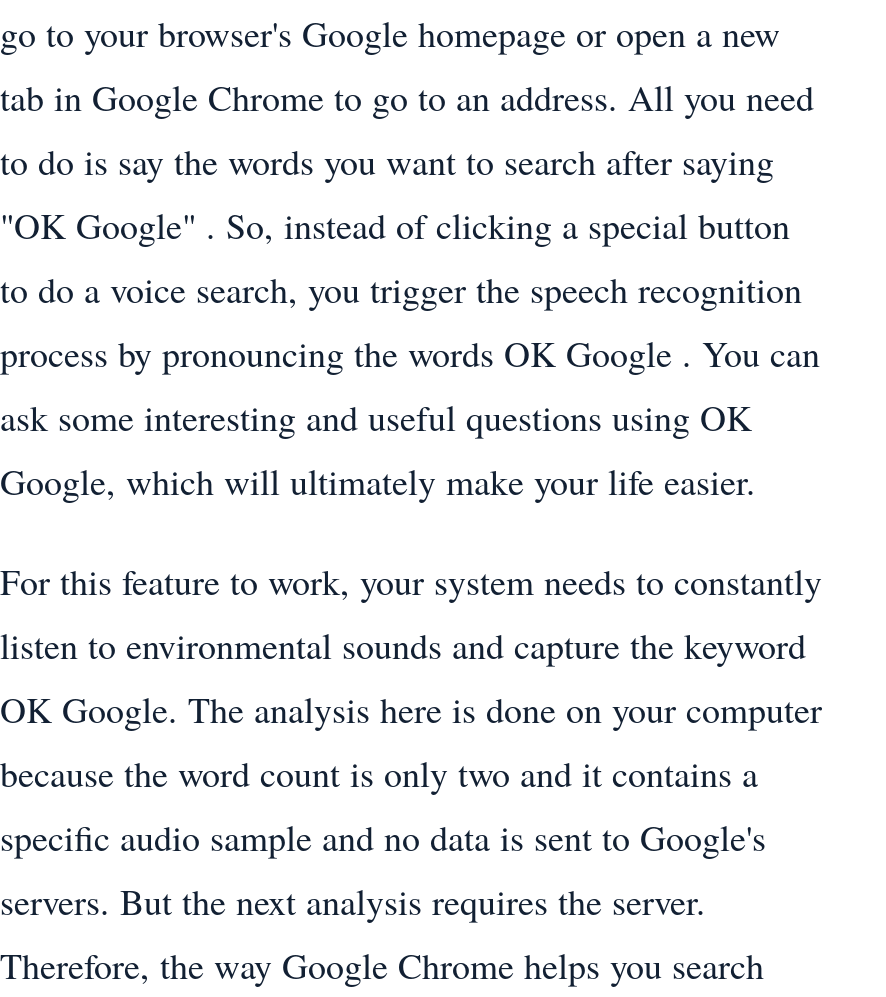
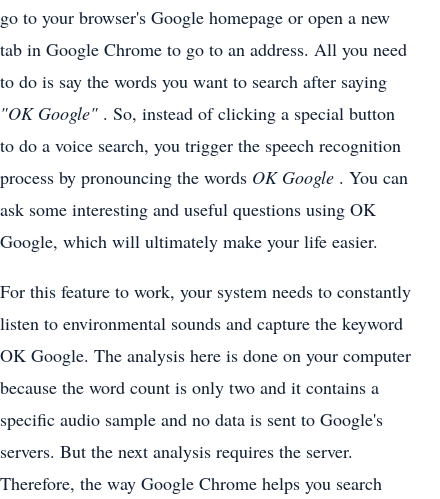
[0,201,790,249] "OK Google" . So, instead of clicking a special button -> [0,101,395,125] "OK Google". So, instead of clicking a special button

